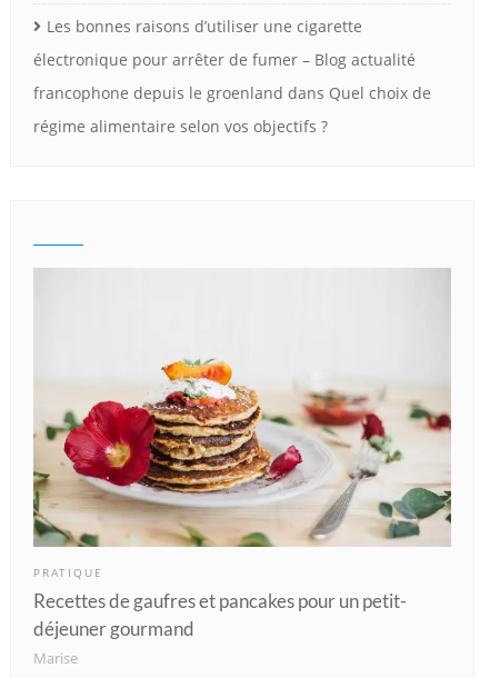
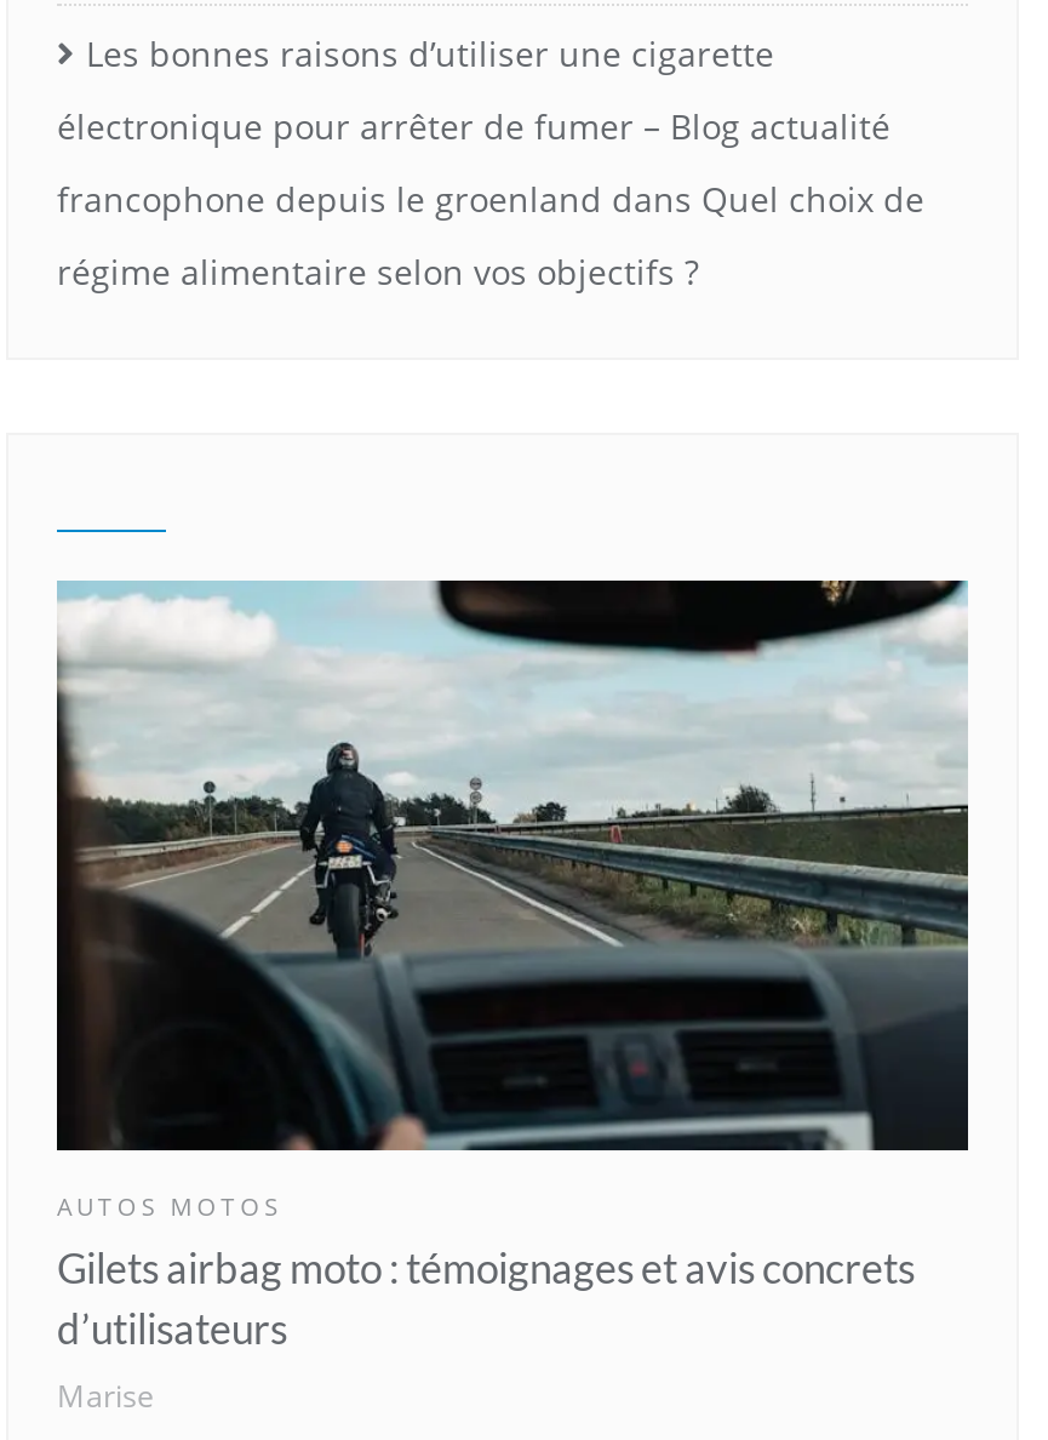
[32,268,452,640] [image] | PRATIQUE | Recettes de gaufres et pancakes pour un petit- | déjeuner gourmand -> [55,578,970,1353] [image] | AUTOS MOTOS | Gilets airbag moto : témoignages et avis concrets | d’utilisateurs

